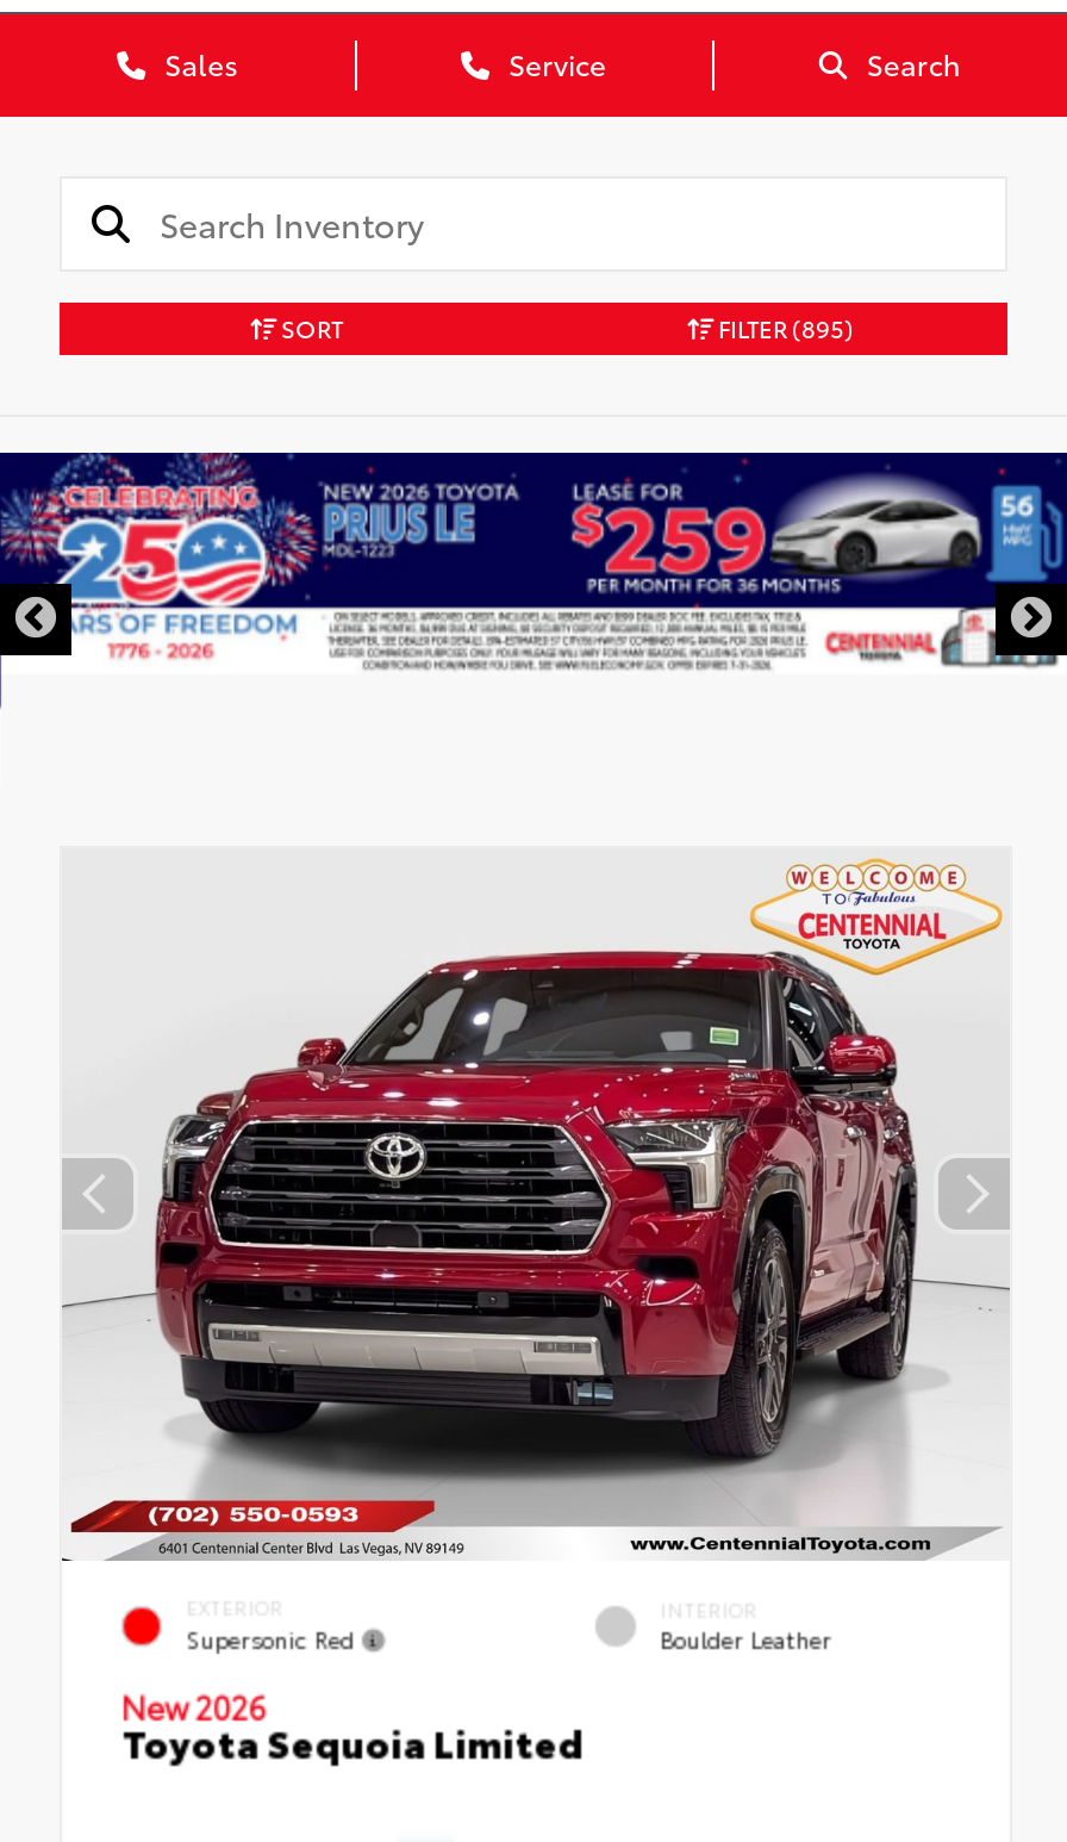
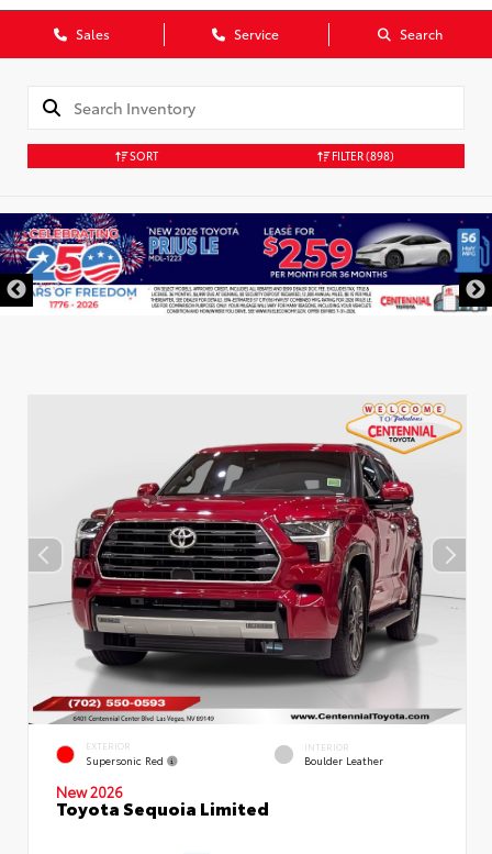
[713,309,854,345] FILTER (895) -> [329,147,394,164] FILTER (898)

